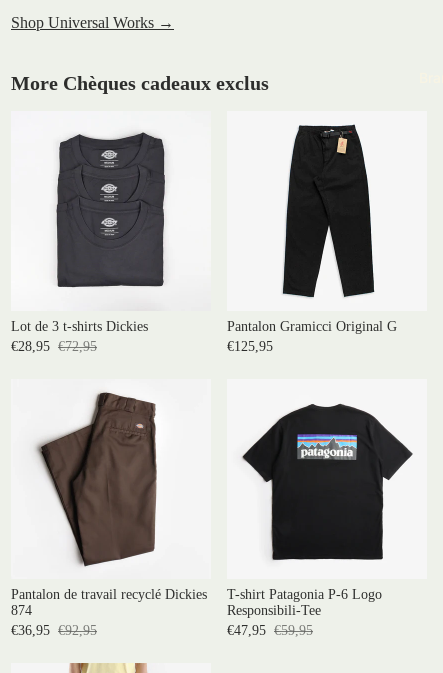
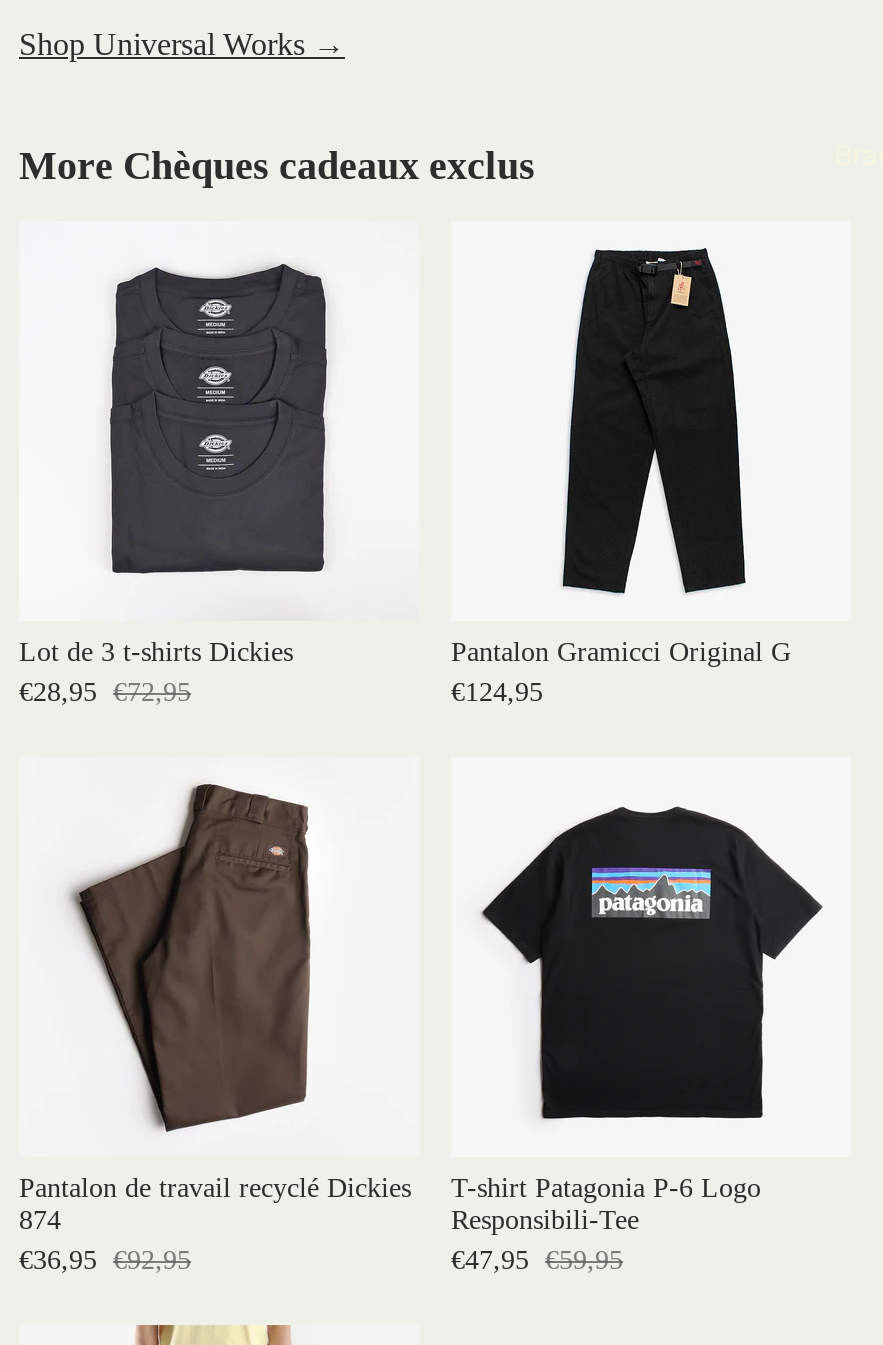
[227,339,273,354] €125,95 -> [451,677,543,707] €124,95

